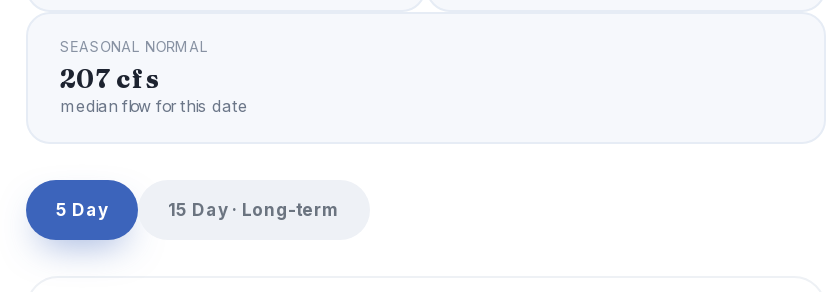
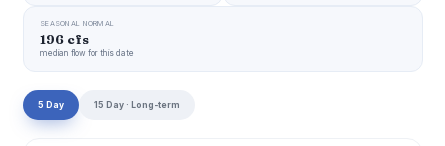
[60,62,160,94] 207 cfs -> [40,31,89,47] 196 cfs

